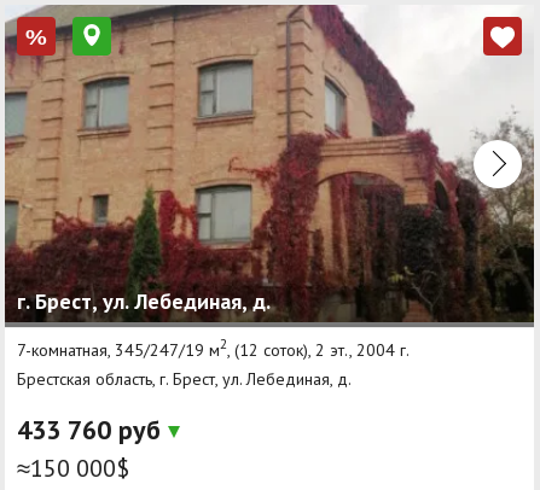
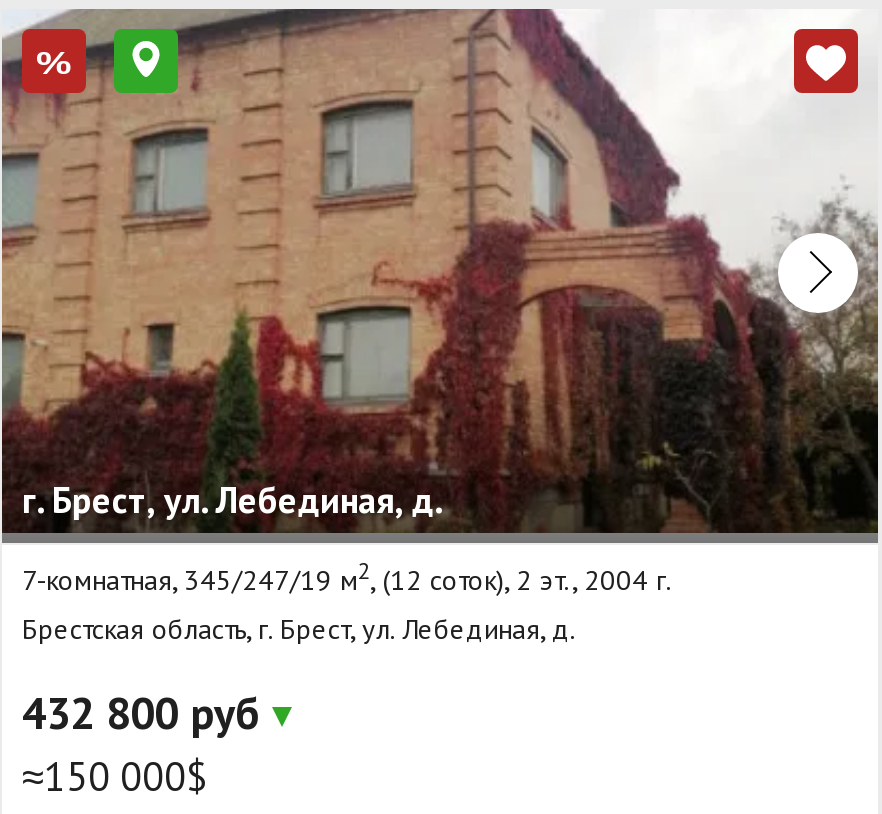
[17,412,168,446] 433 760 руб -> [22,685,272,741] 432 800 руб

